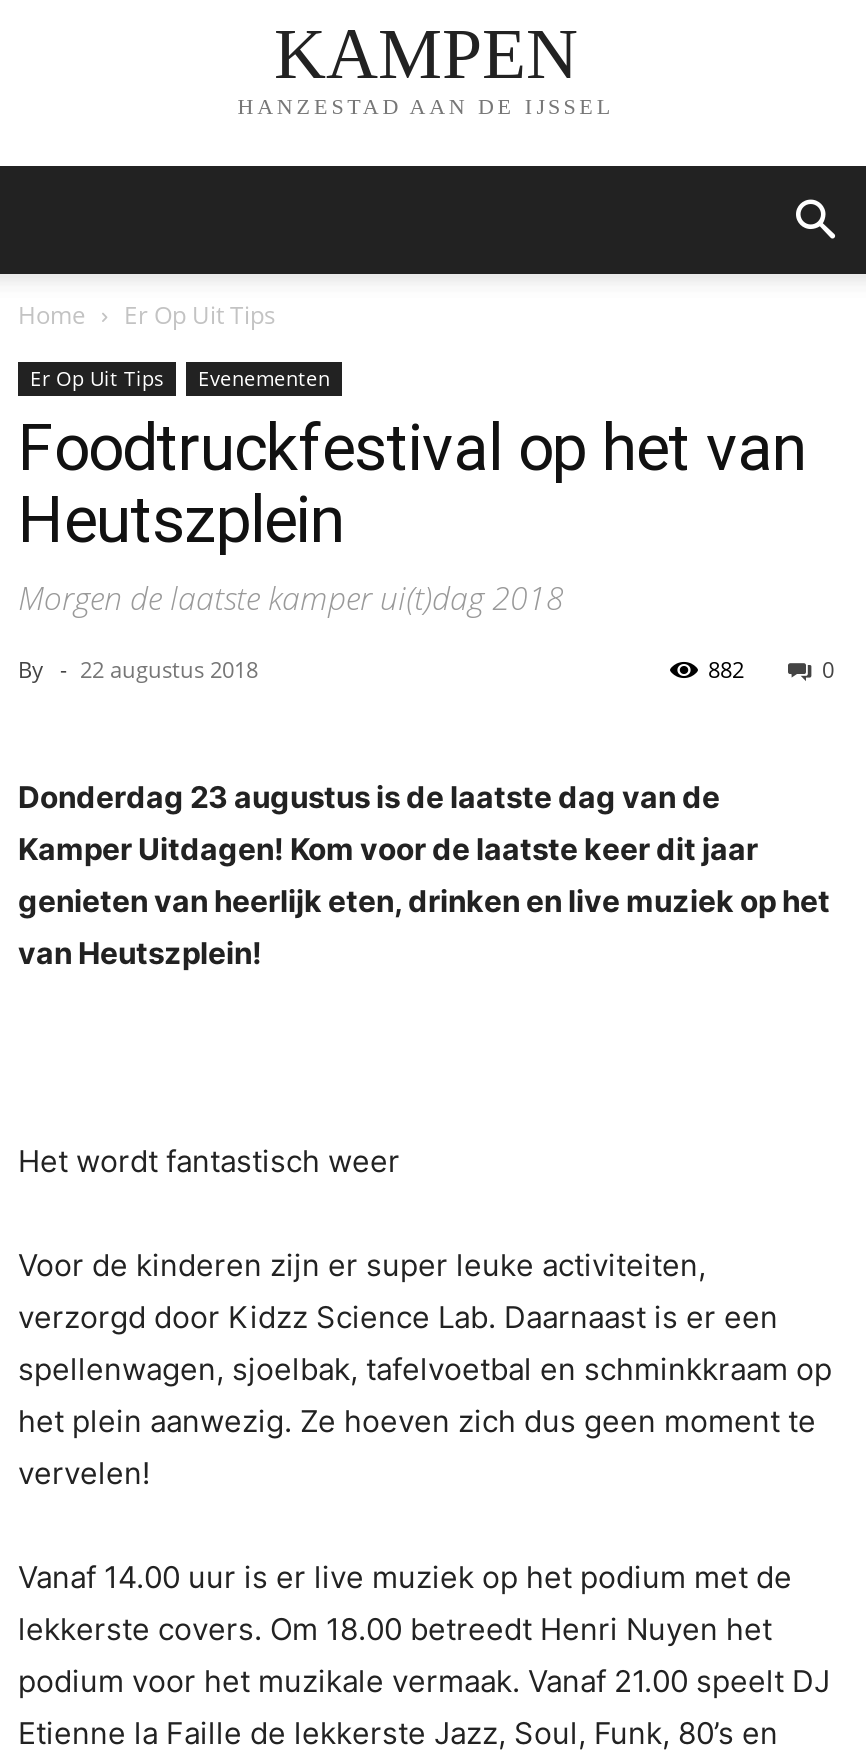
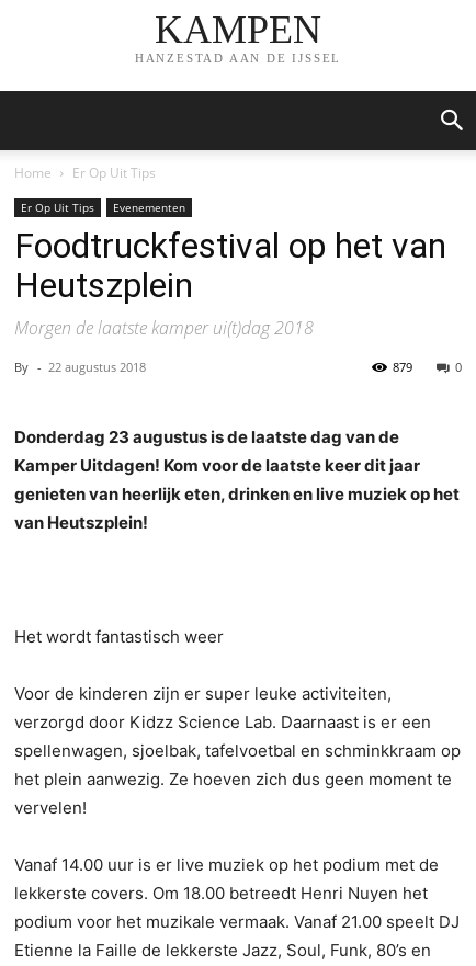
[708,654,744,684] 882 -> [393,359,412,375] 879

